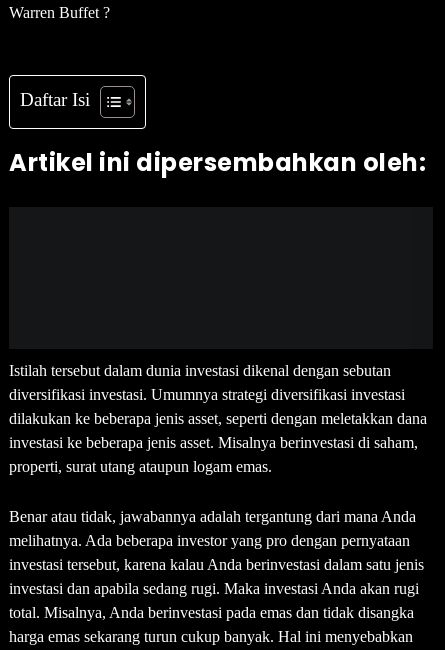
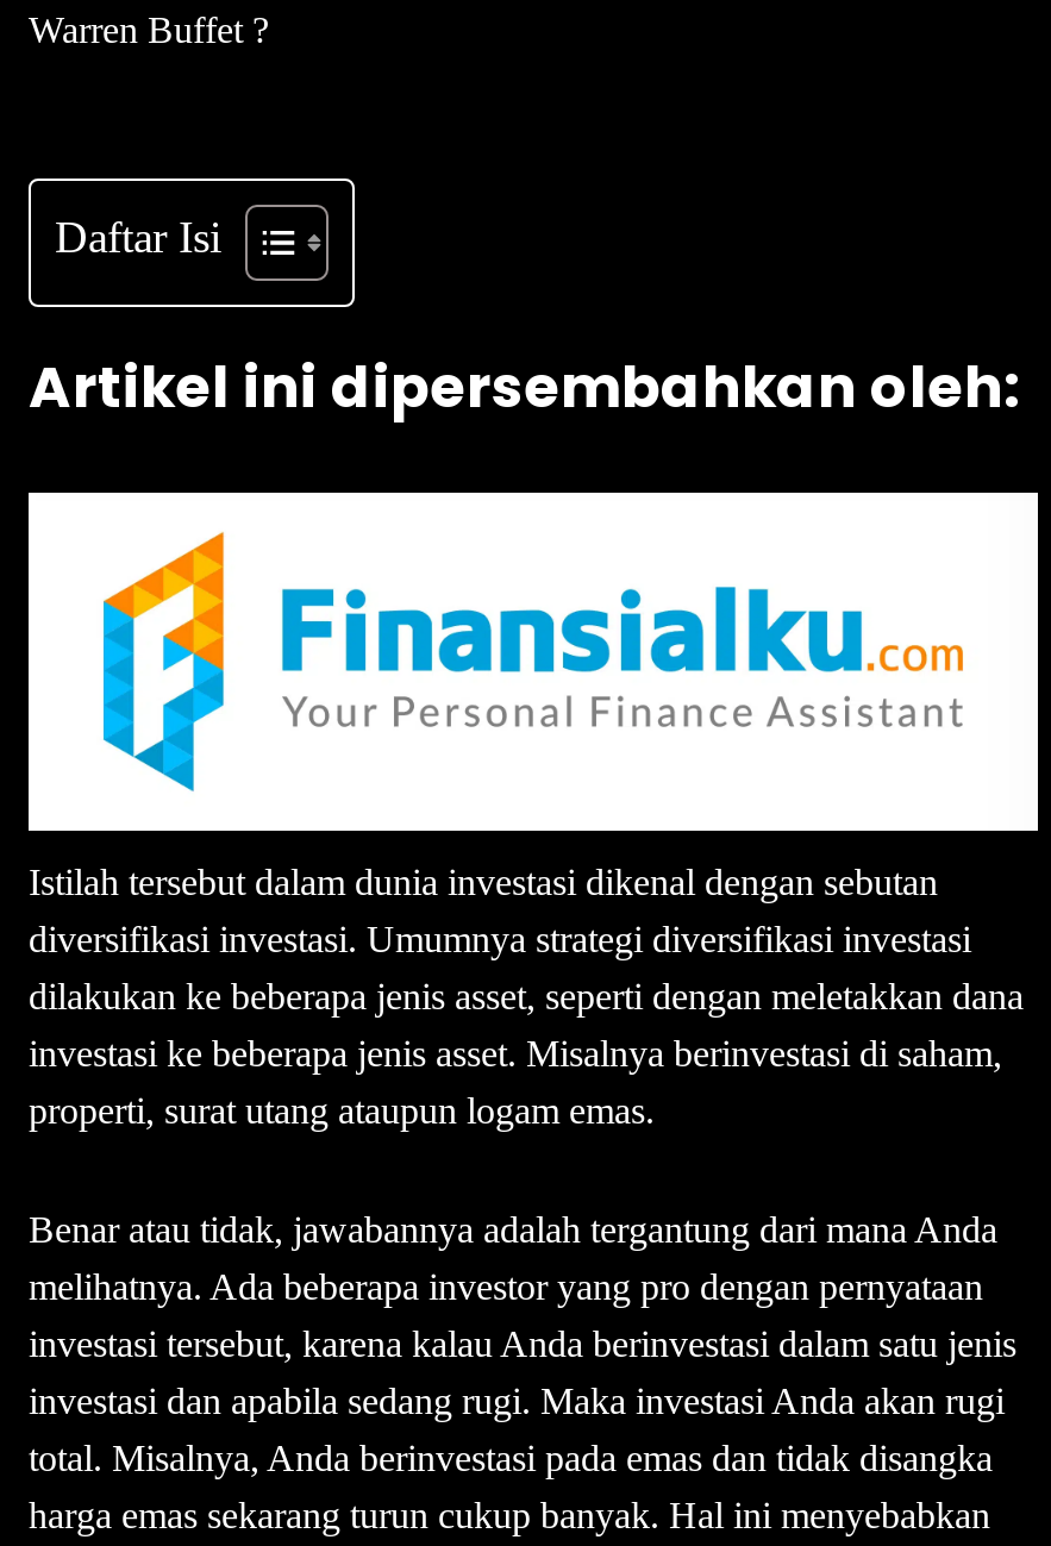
none -> [26,490,1040,833] [image]

